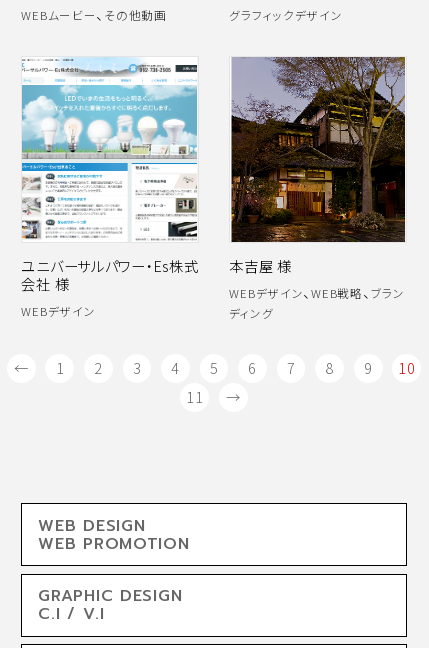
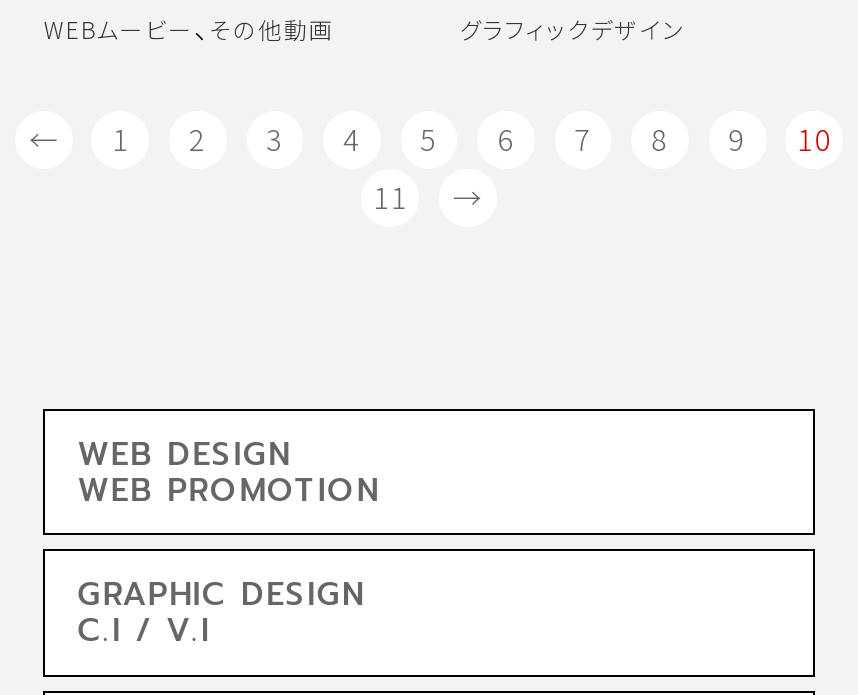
[21,57,198,319] [image] | ユニバーサルパワー・Es株式 | 会社 様 | WEBデザイン -> none
[229,56,406,321] [image] | 本吉屋 様 | WEBデザイン、WEB戦略、ブラン | ディング -> none

